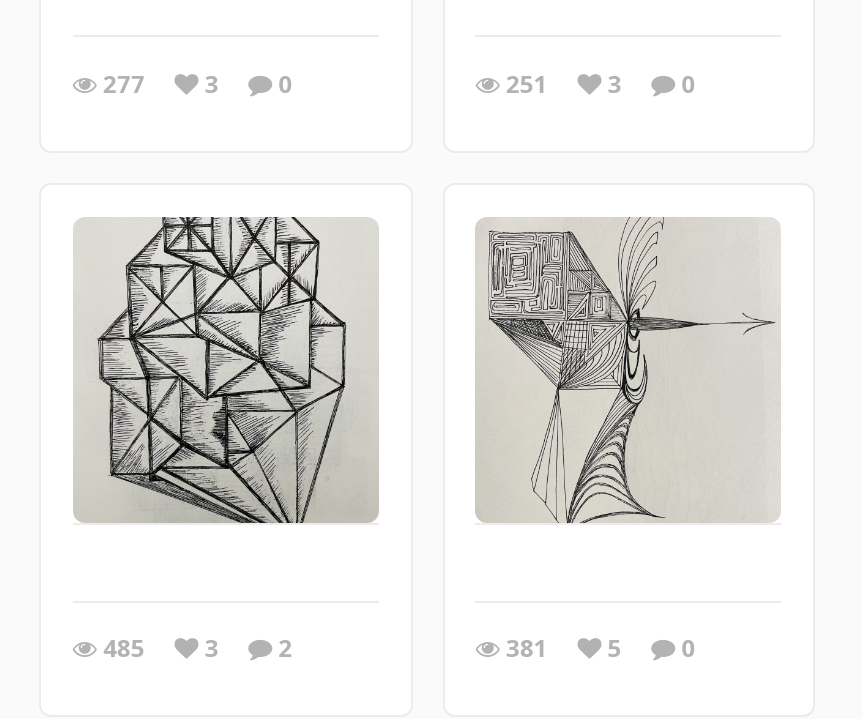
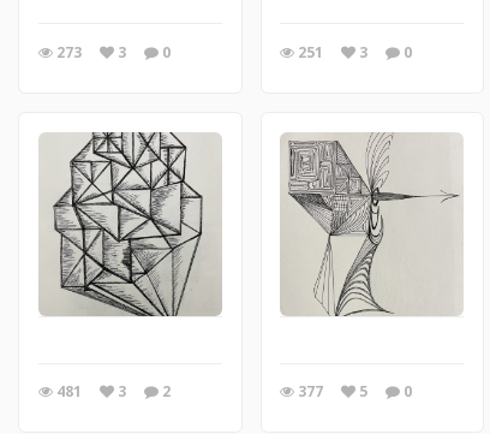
[97,67,292,101] 277 3 0 -> [53,42,170,63] 273 3 0
[97,632,292,666] 485 3 2 -> [53,382,170,402] 481 3 2
[500,632,695,666] 381 5 0 -> [295,382,412,402] 377 5 0

